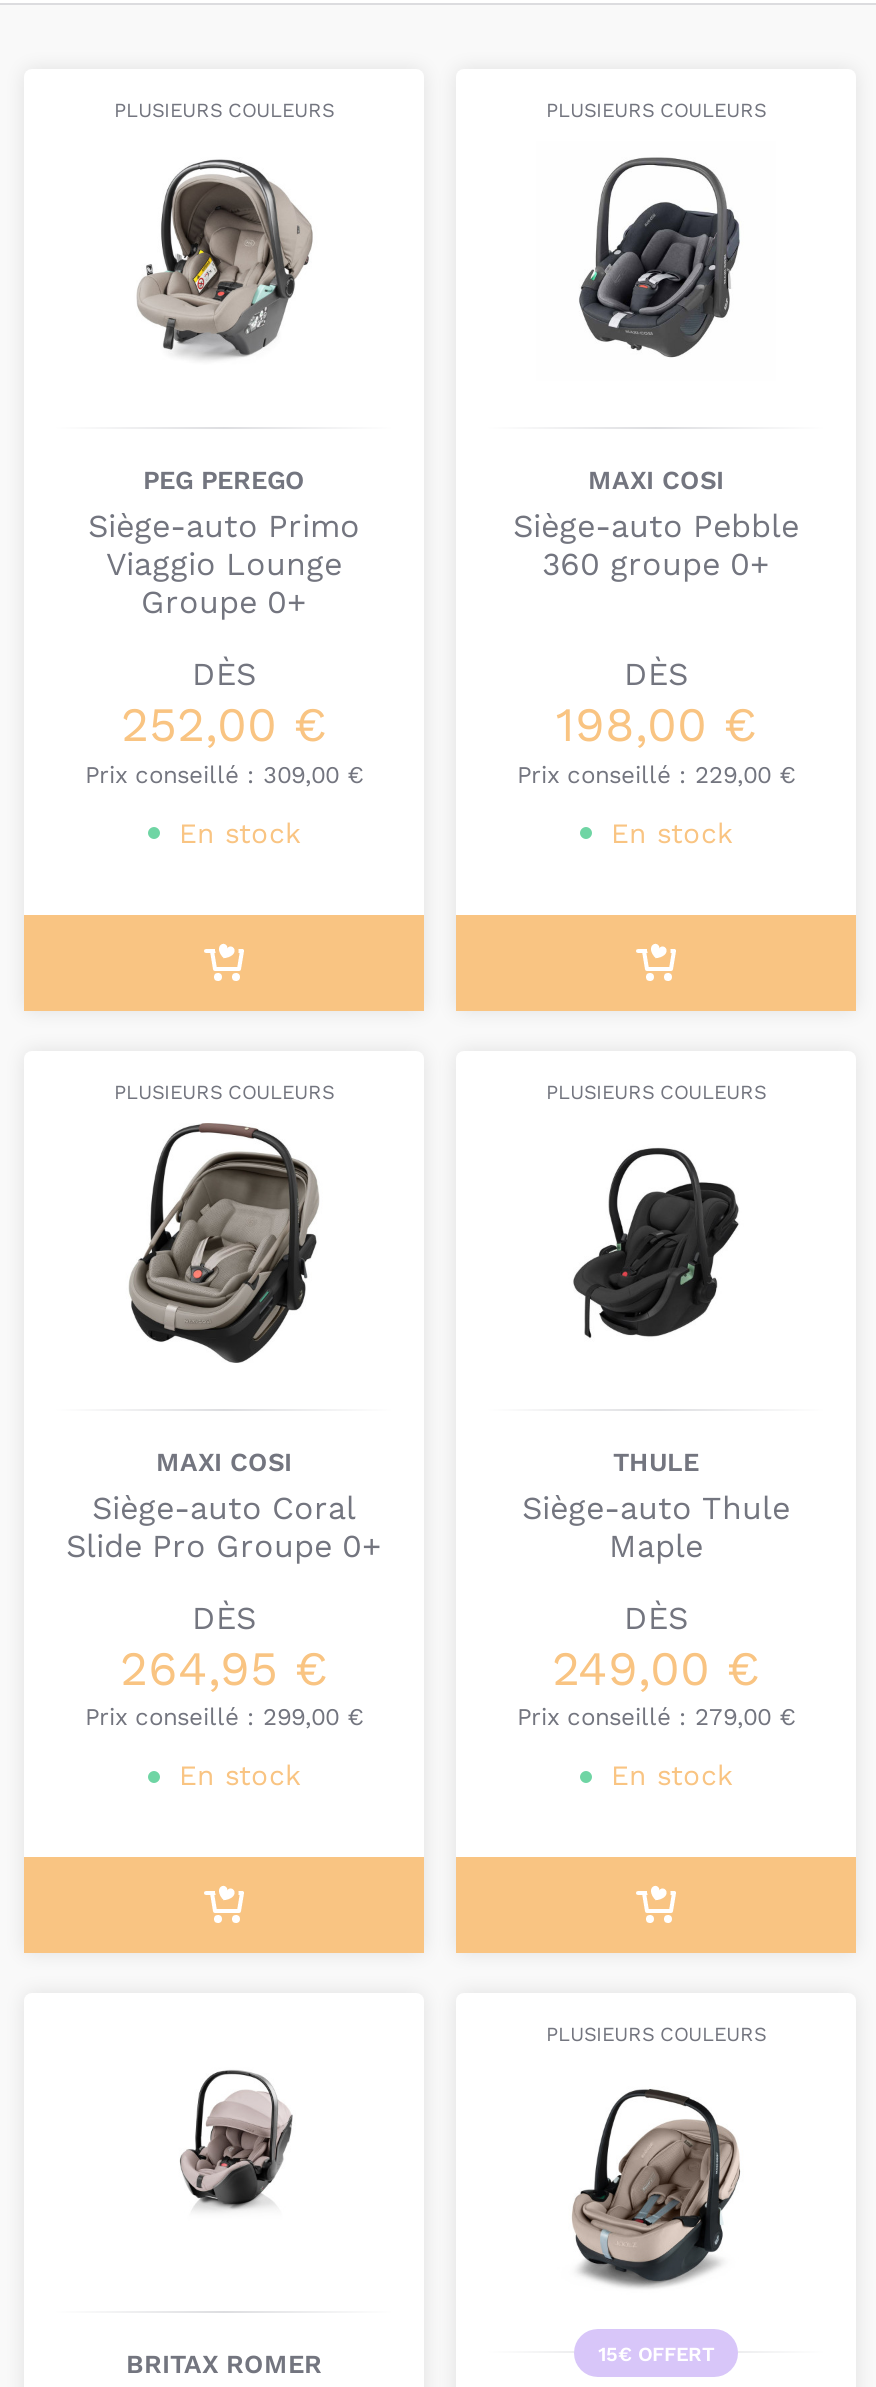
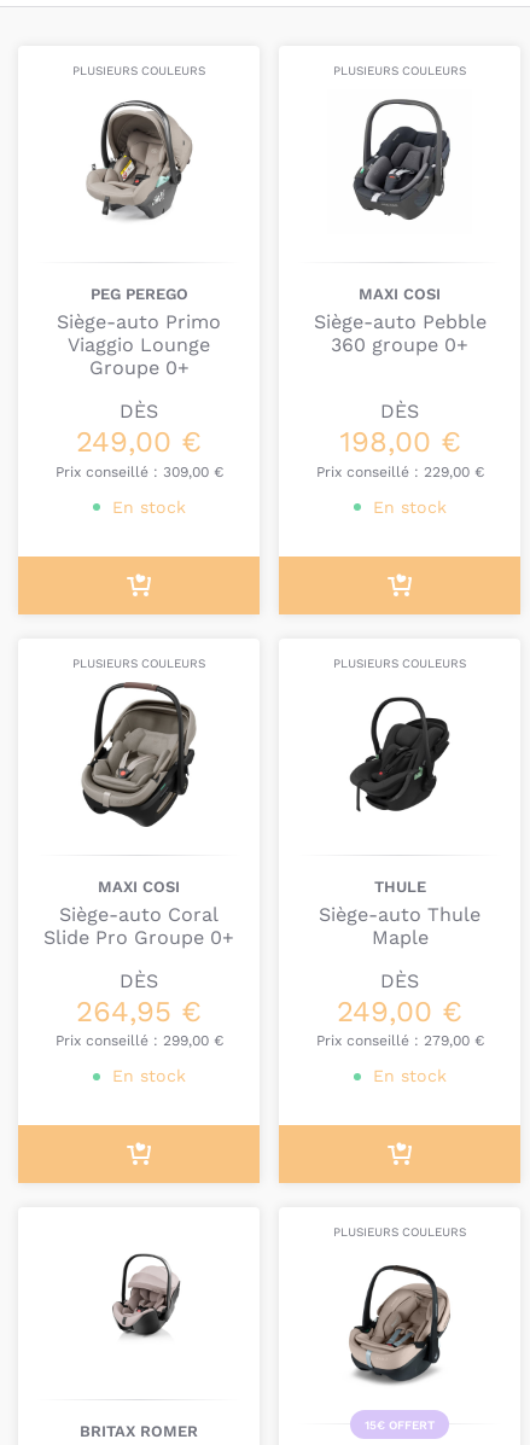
[121,697,327,753] 252,00 € -> [76,425,202,459] 249,00 €

